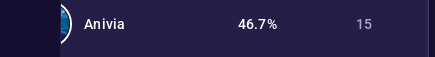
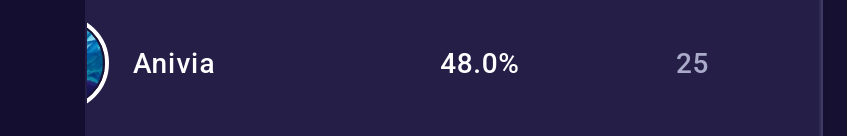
[238,16,372,32] 46.7% | 15 -> [440,47,709,79] 48.0% | 25

